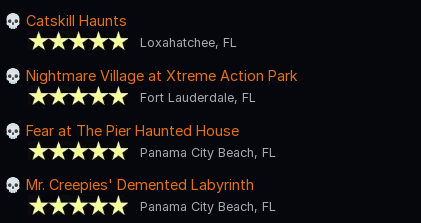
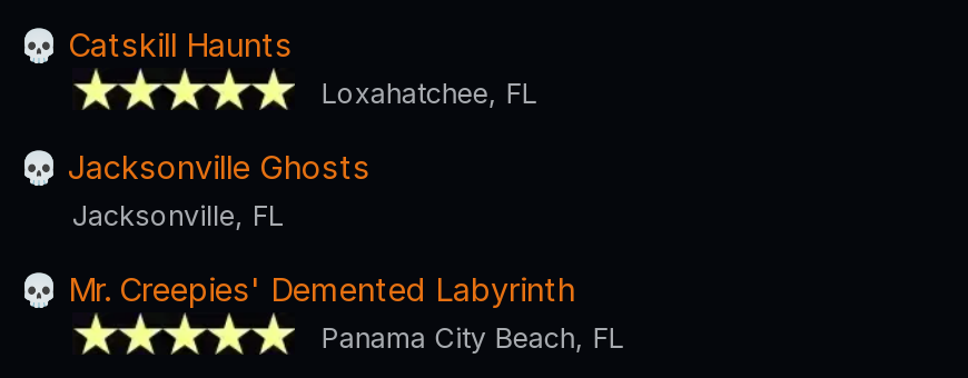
[26,67,298,160] Nightmare Village at Xtreme Action Park | Fort Lauderdale, FL | Fear at The Pier Haunted House | Panama City Beach, FL -> [68,147,371,232] Jacksonville Ghosts | Jacksonville, FL

